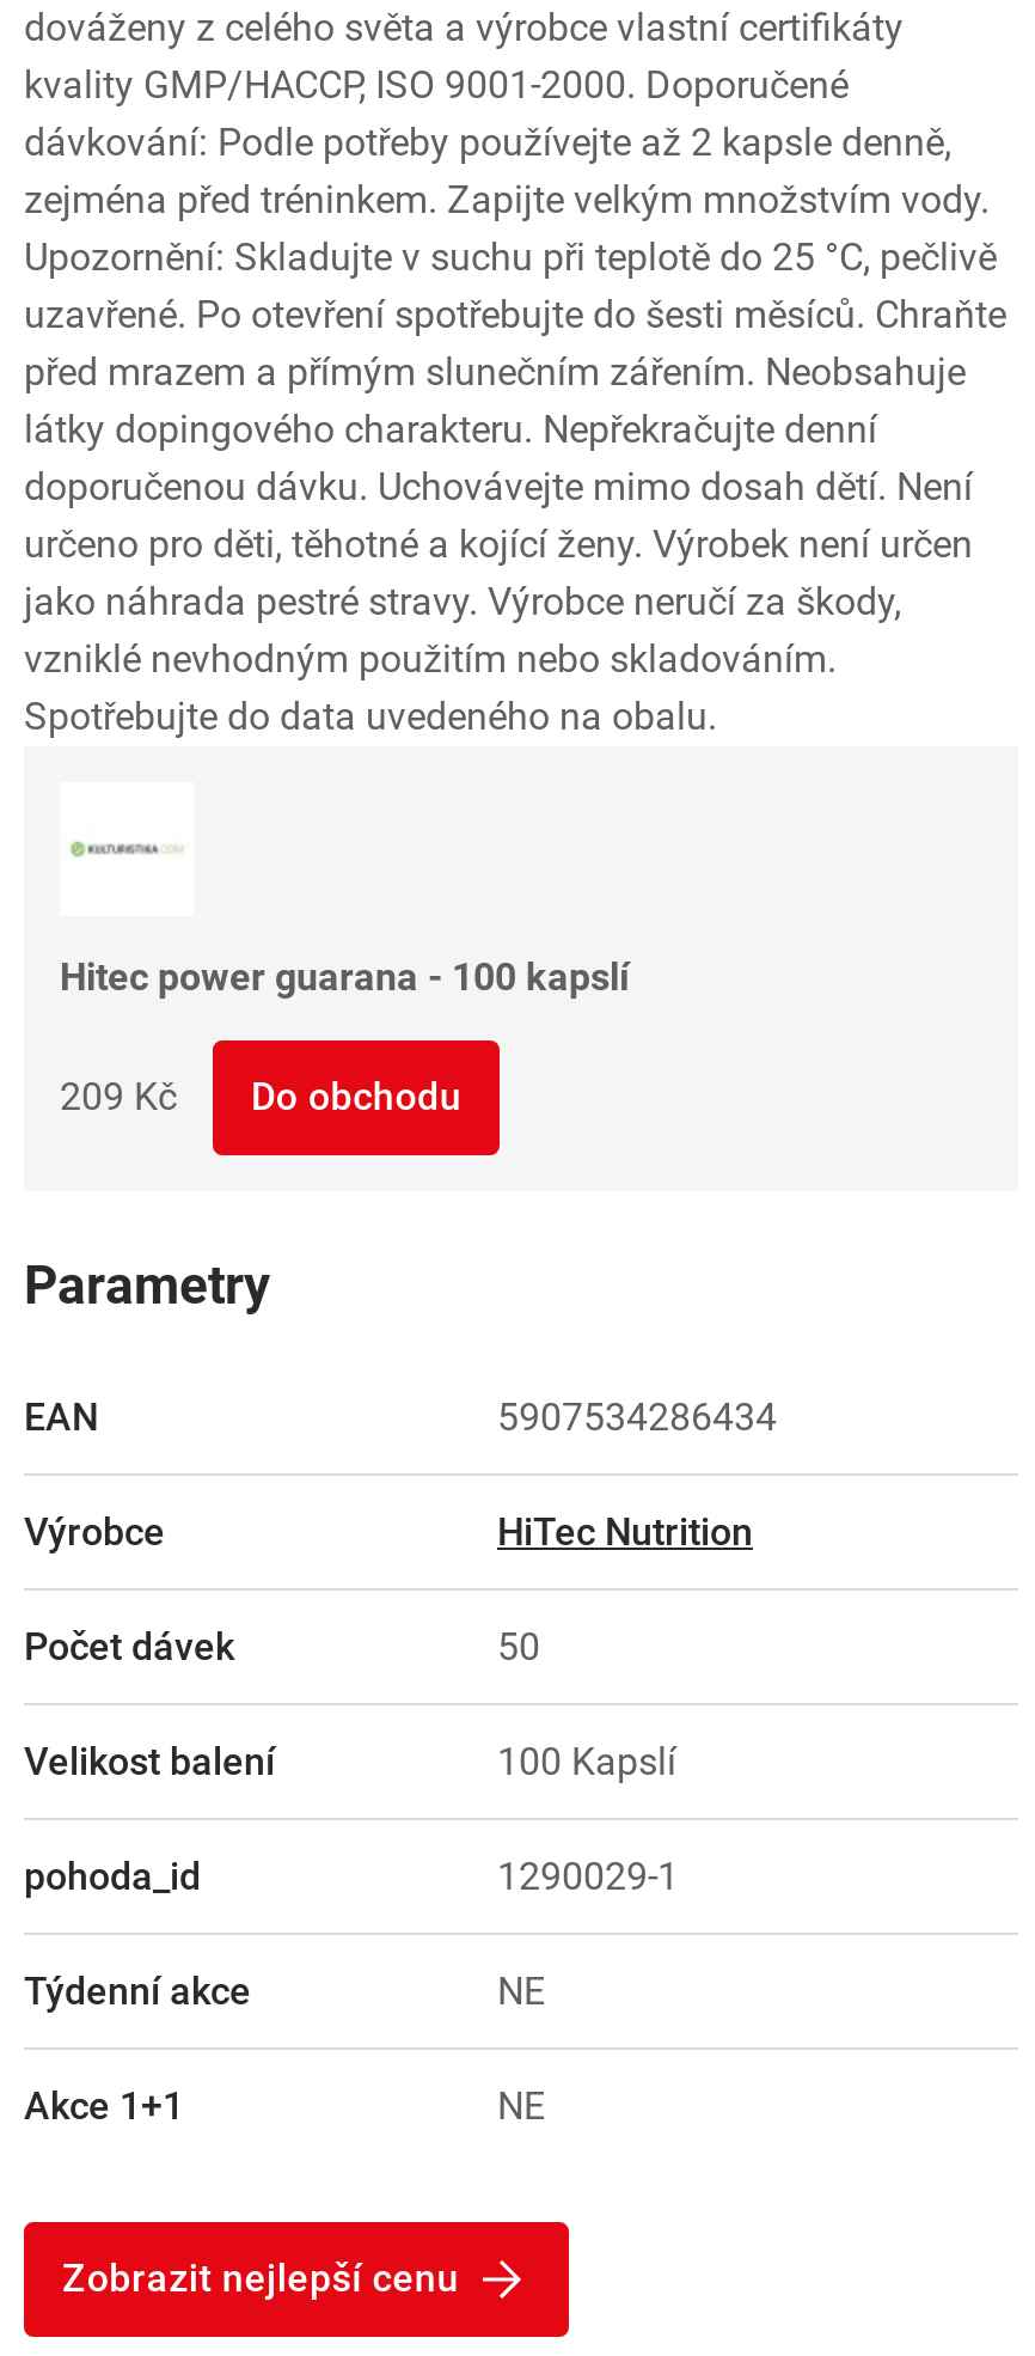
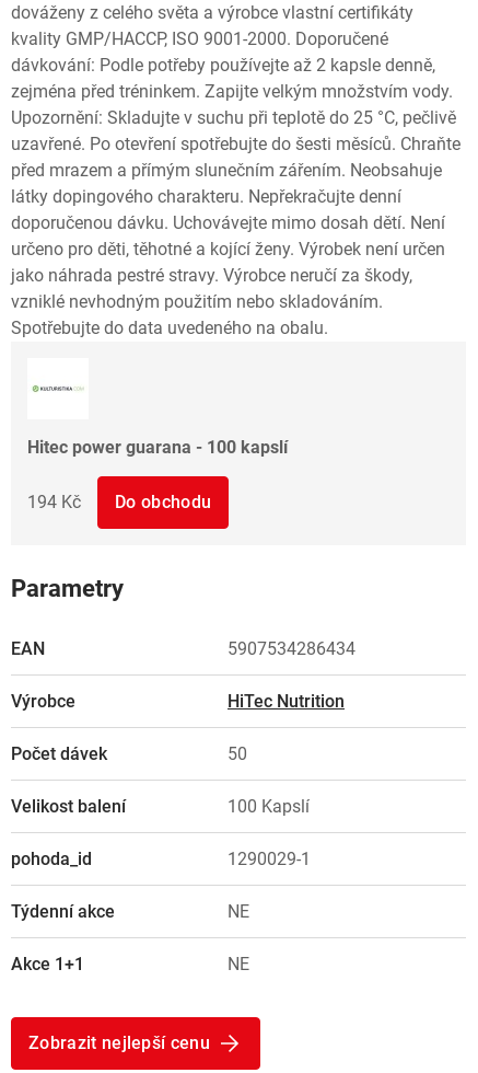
[60,1075,462,1120] 209 Kč Do obchodu -> [27,492,211,513] 194 Kč Do obchodu

